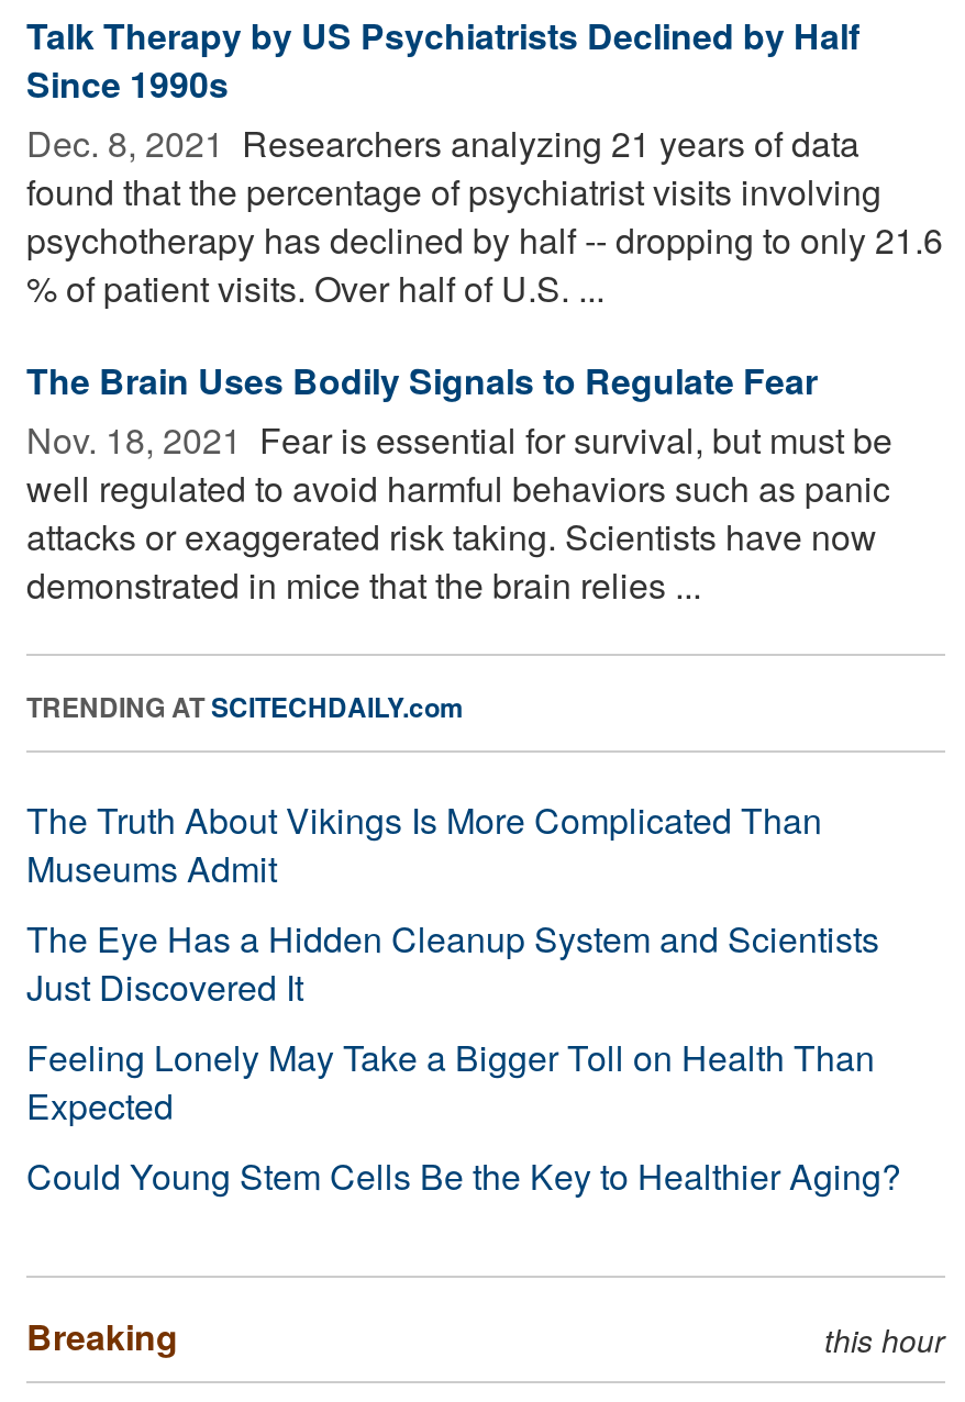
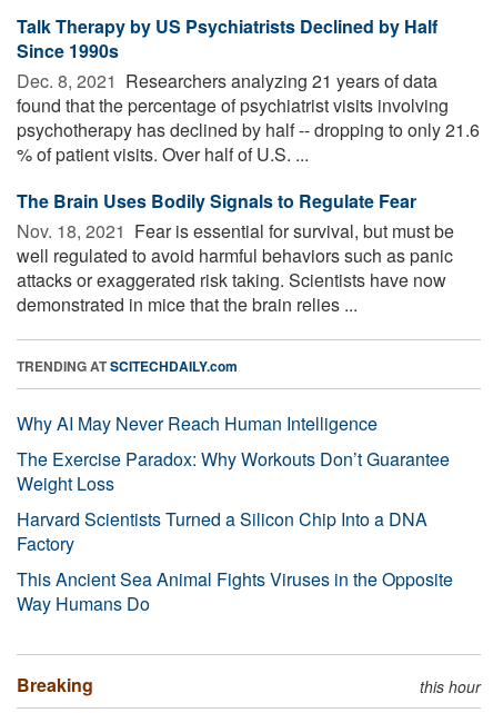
[26,794,901,1200] The Truth About Vikings Is More Complicated Than | Museums Admit | The Eye Has a Hidden Cleanup System and Scientists | Just Discovered It | Feeling Lonely May Take a Bigger Toll on Health Than | Expected | Could Young Stem Cells Be the Key to Healthier Aging? -> [17,410,453,616] Why AI May Never Reach Human Intelligence | The Exercise Paradox: Why Workouts Don’t Guarantee | Weight Loss | Harvard Scientists Turned a Silicon Chip Into a DNA | Factory | This Ancient Sea Animal Fights Viruses in the Opposite | Way Humans Do

